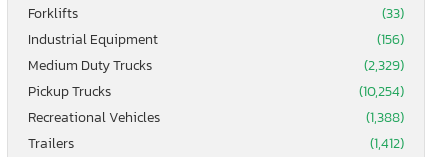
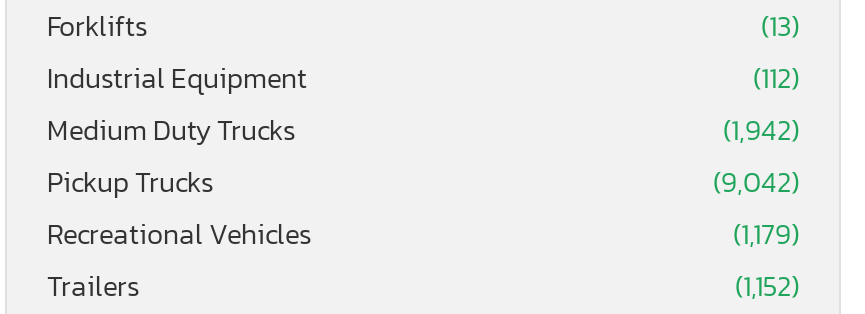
[382,2,404,23] (33) -> [761,5,799,47] (13)
[377,28,404,49] (156) -> [753,57,799,99] (112)
[364,54,404,75] (2,329) -> [723,109,799,151] (1,942)
[359,80,404,101] (10,254) -> [713,161,799,203] (9,042)
[366,106,404,127] (1,388) -> [733,213,799,255] (1,179)
[370,132,404,153] (1,412) -> [735,265,799,307] (1,152)

